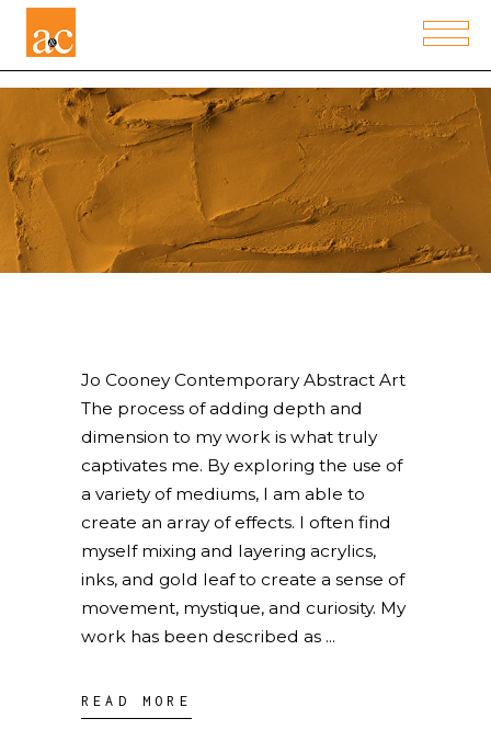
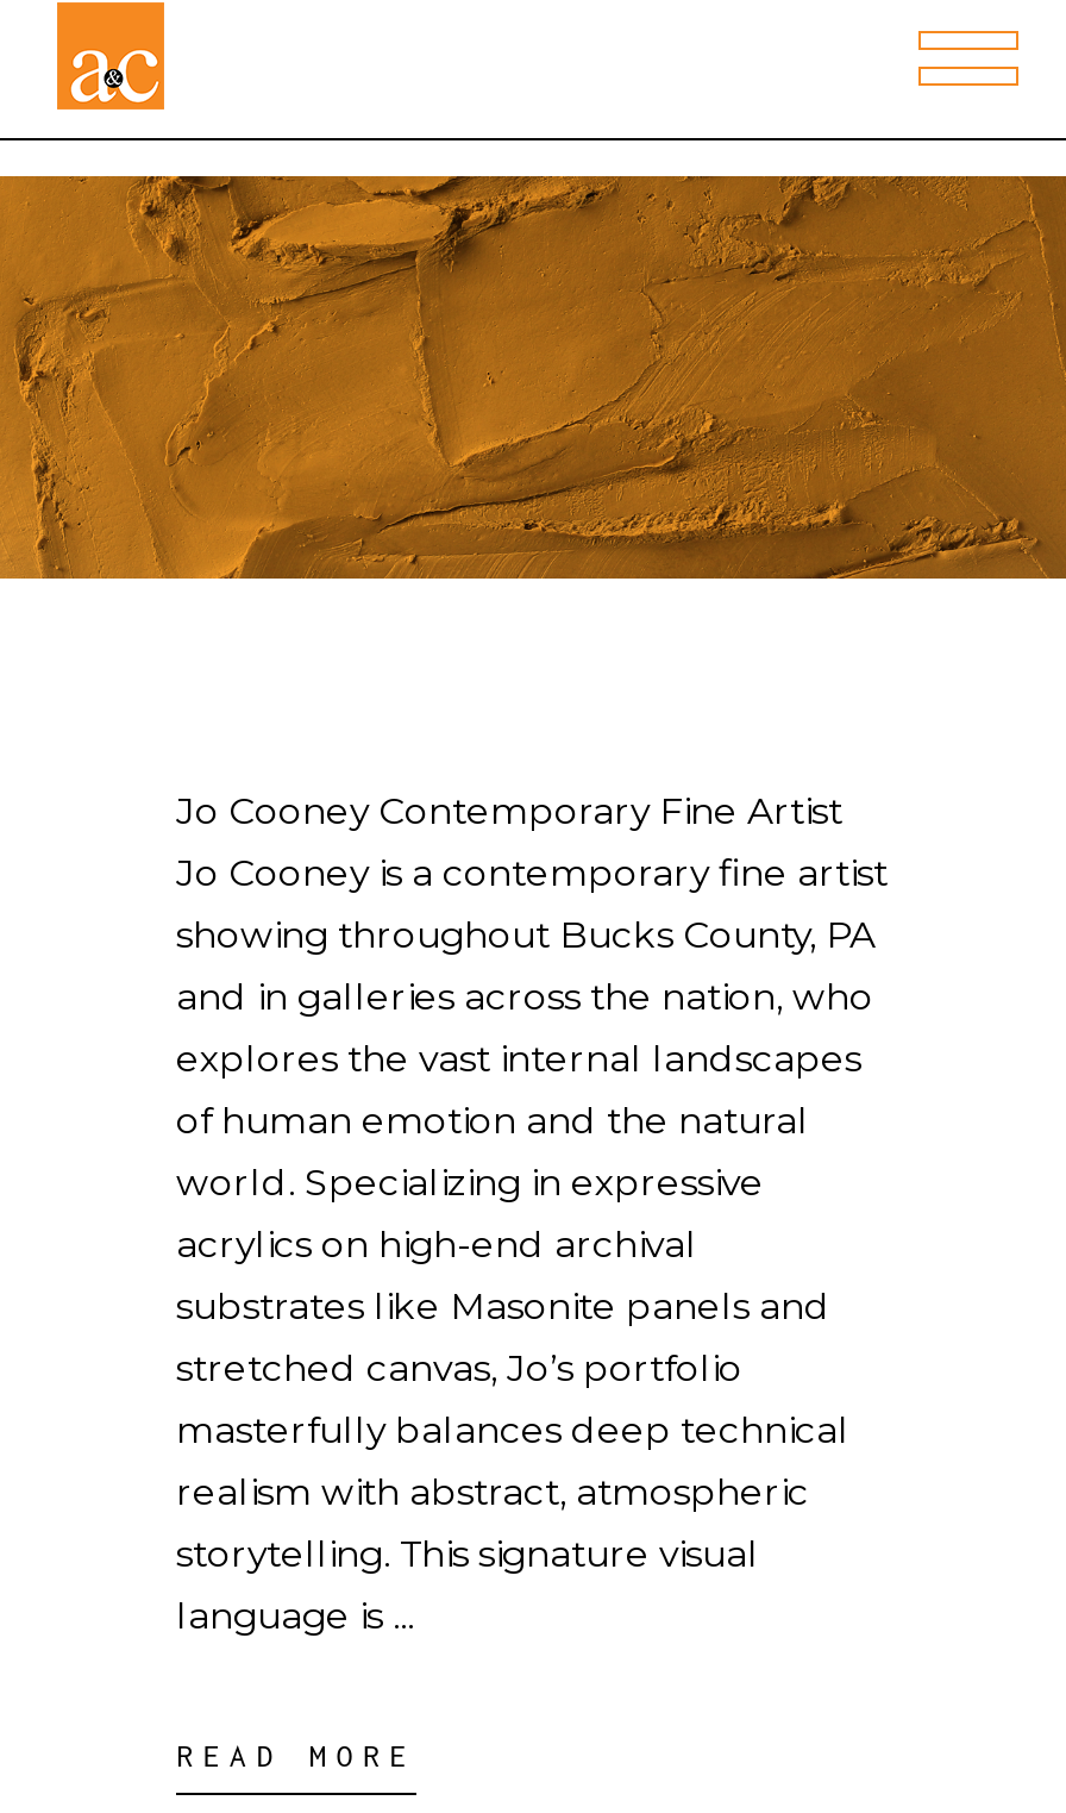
[81,369,406,646] Jo Cooney Contemporary Abstract Art | The process of adding depth and | dimension to my work is what truly | captivates me. By exploring the use of | a variety of mediums, I am able to | create an array of effects. I often find | myself mixing and layering acrylics, | inks, and gold leaf to create a sense of | movement, mystique, and curiosity. My | work has been described as -> [176,787,888,1637] Jo Cooney Contemporary Fine Artist | Jo Cooney is a contemporary fine artist | showing throughout Bucks County, PA | and in galleries across the nation, who | explores the vast internal landscapes | of human emotion and the natural | world. Specializing in expressive | acrylics on high-end archival | substrates like Masonite panels and | stretched canvas, Jo’s portfolio | masterfully balances deep technical | realism with abstract, atmospheric | storytelling. This signature visual | language is

